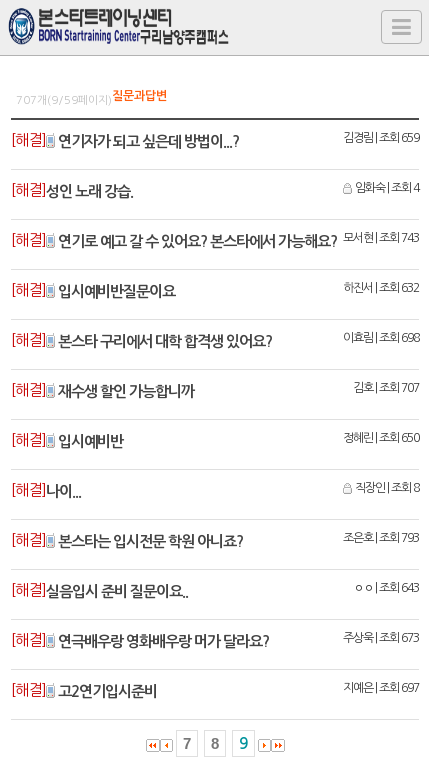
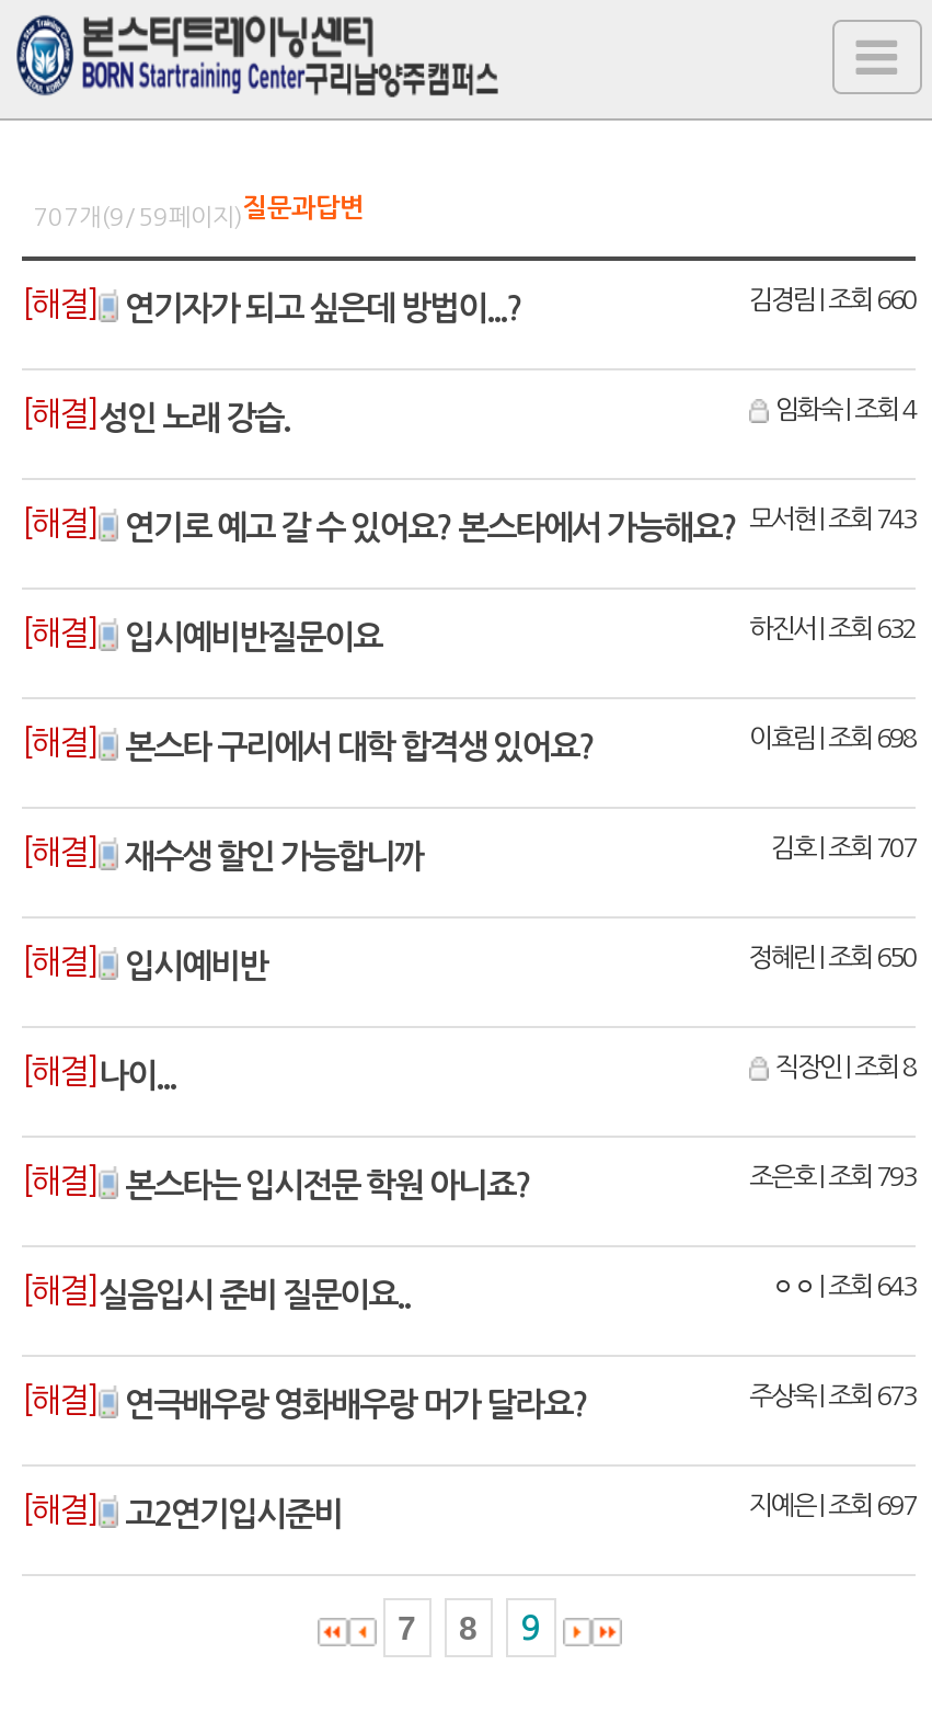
[343,132,419,144] 김경림 조회 659 -> [749,287,916,313] 김경림 조회 660

